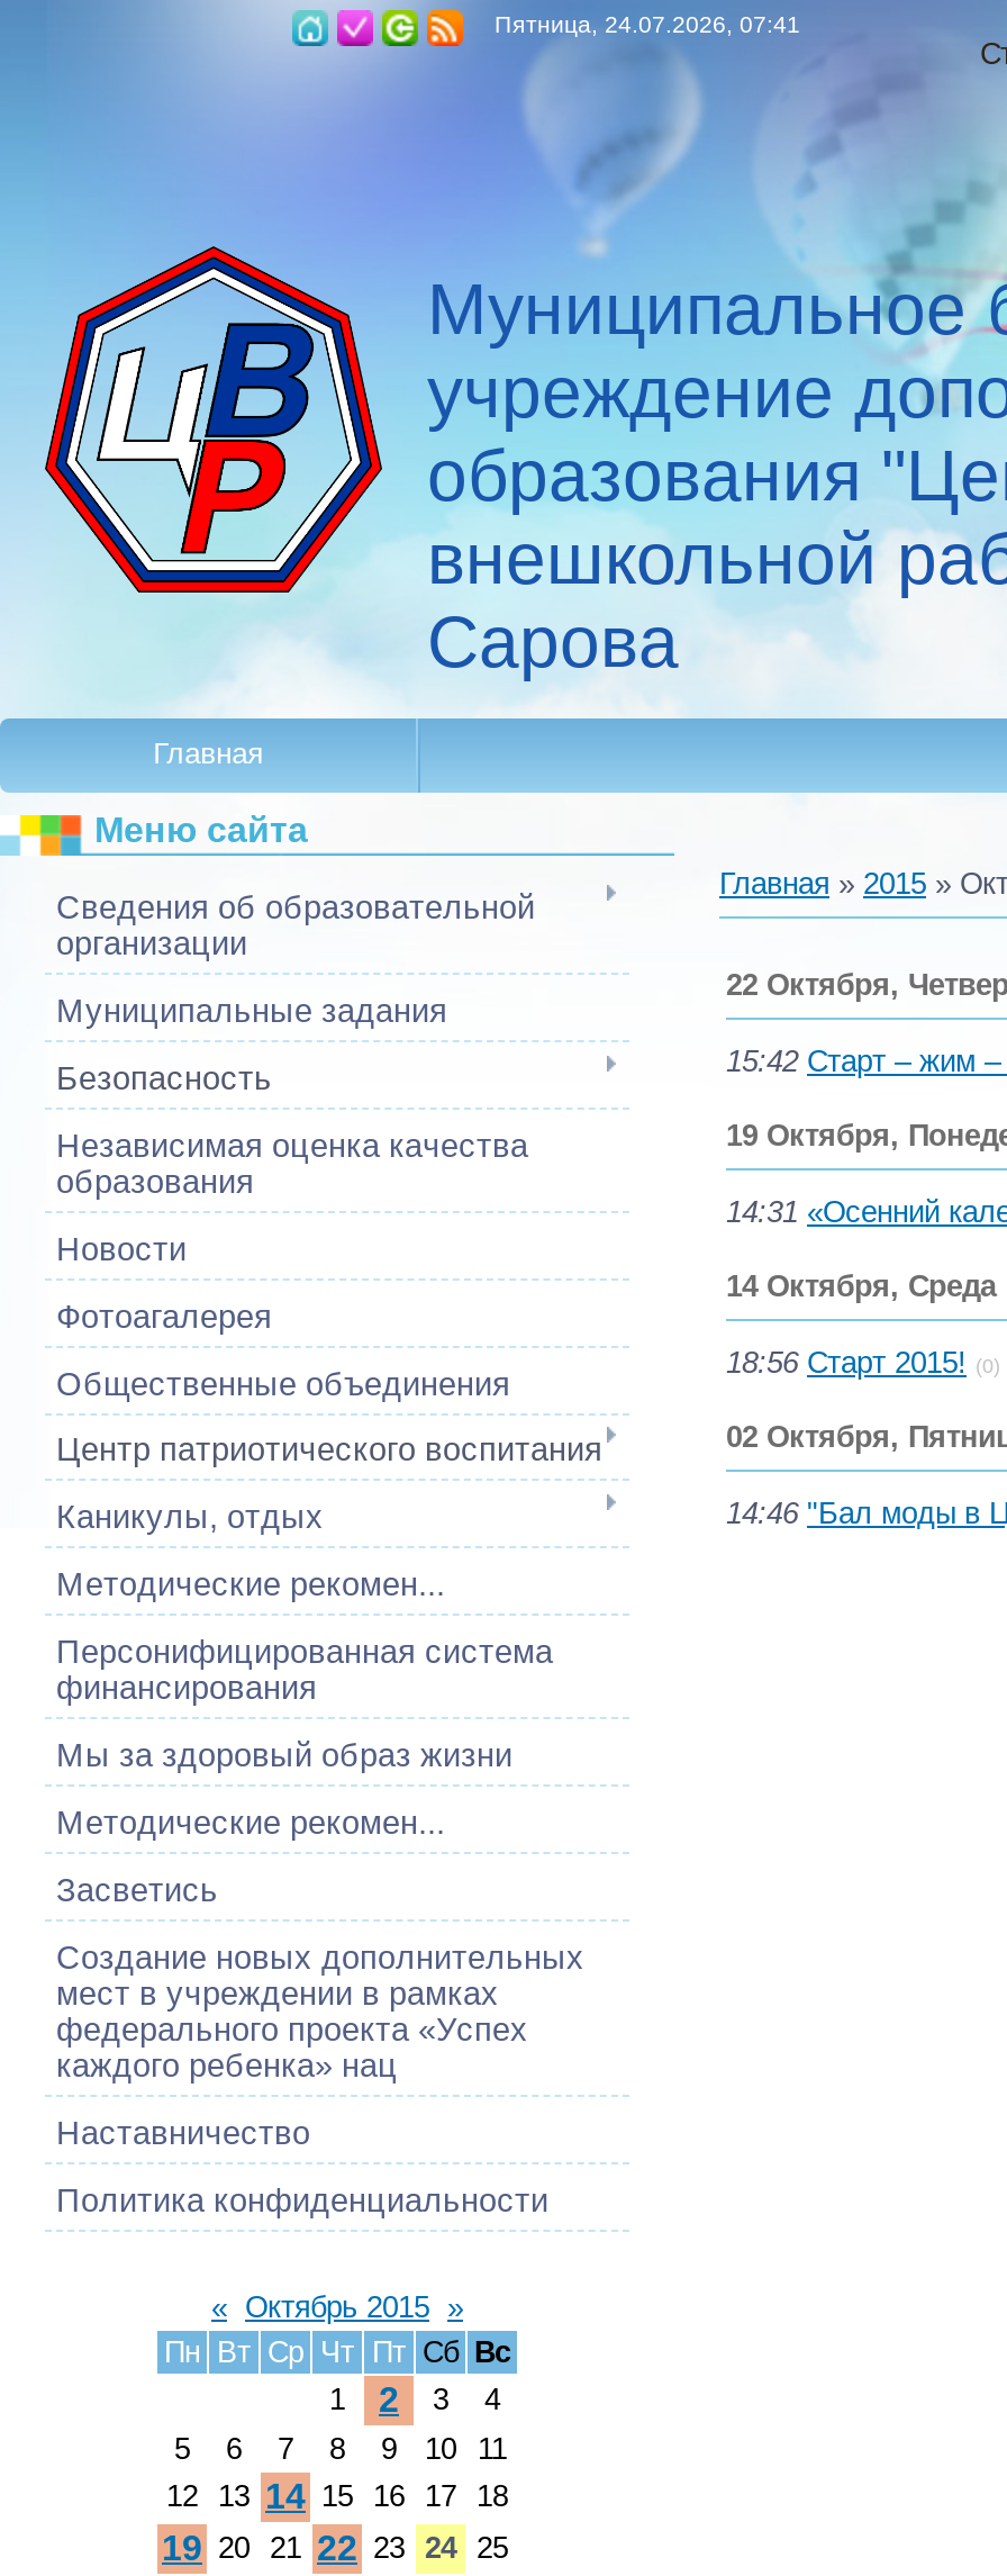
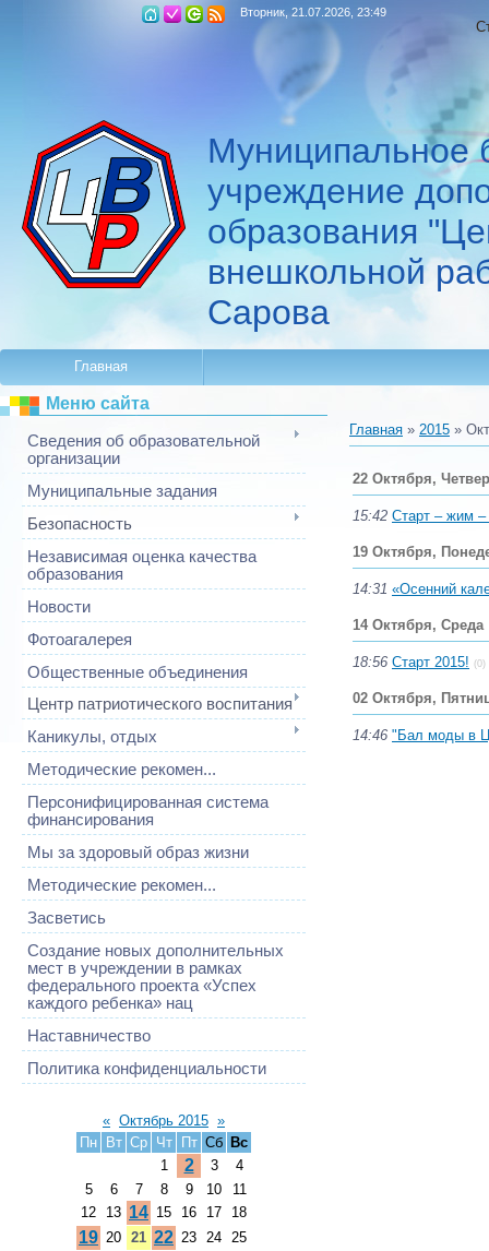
[495,10,800,37] Пятница, 24.07.2026, 07:41 -> [240,5,386,19] Вторник, 21.07.2026, 23:49

